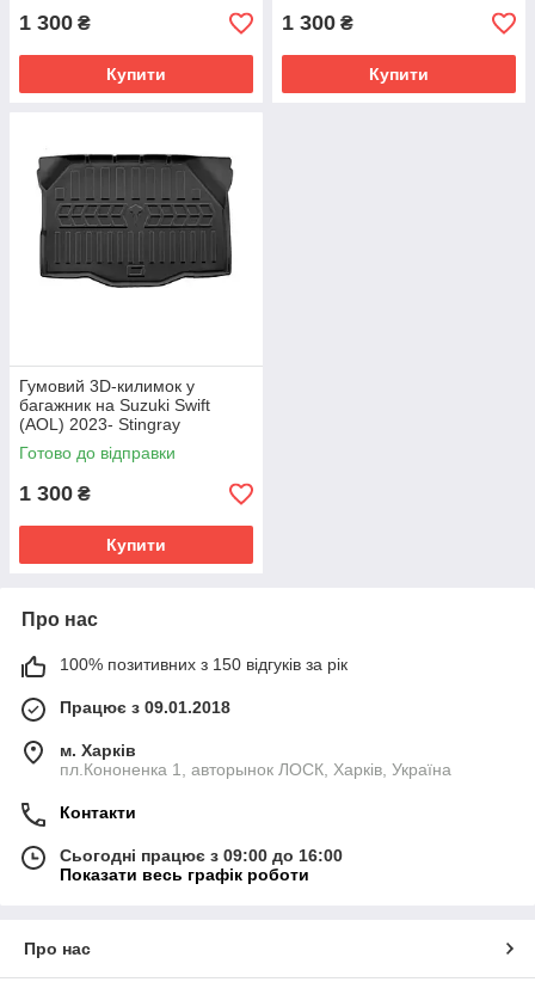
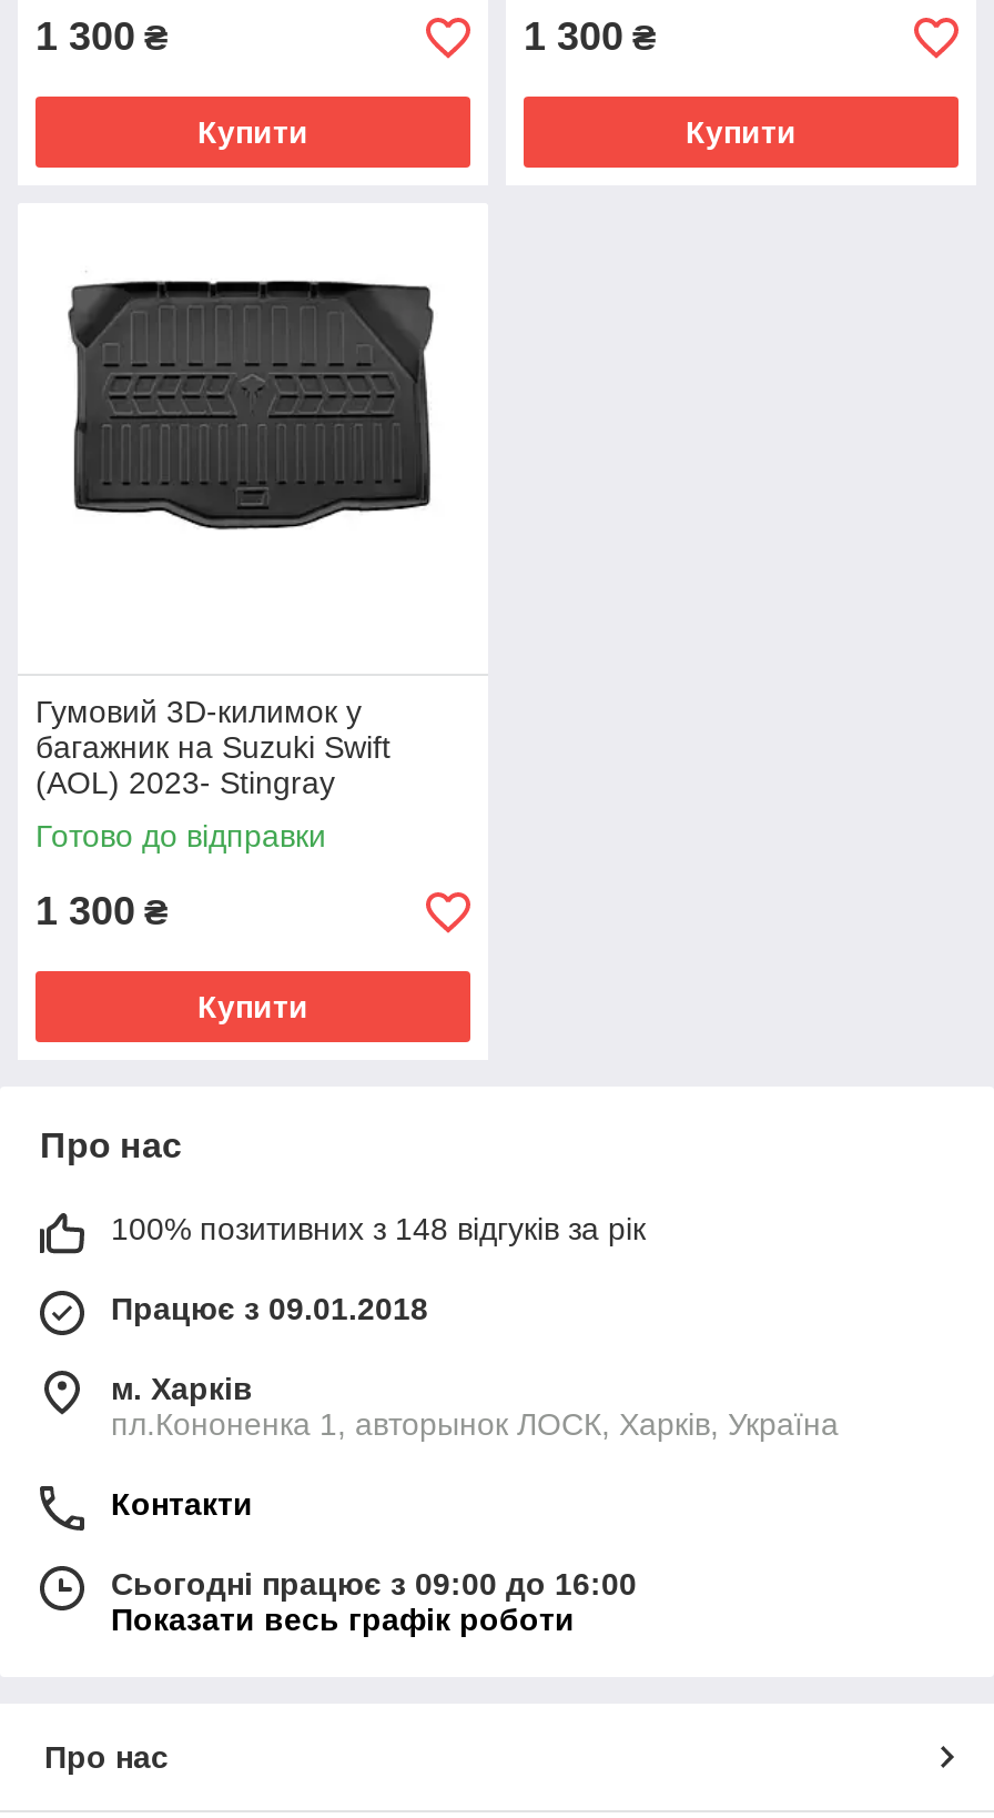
[60,655,348,674] 100% позитивних з 150 відгуків за рік -> [111,1211,646,1246] 100% позитивних з 148 відгуків за рік

